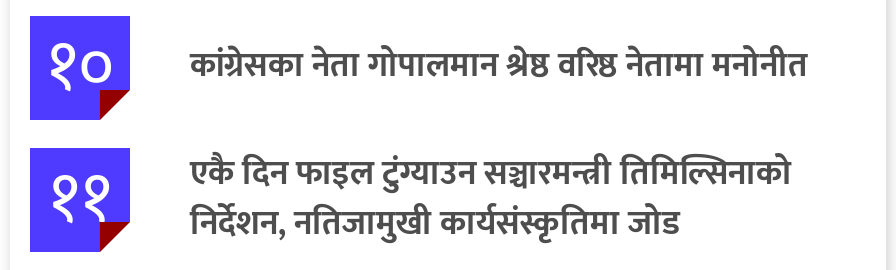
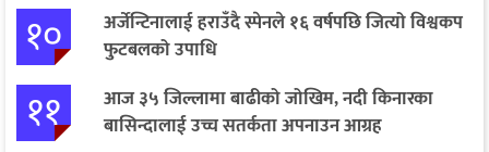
[190,38,808,94] कांग्रेसका नेता गोपालमान श्रेष्ठ वरिष्ठ नेतामा मनोनीत -> [104,7,463,65] अर्जेन्टिनालाई हराउँदै स्पेनले १६ वर्षपछि जित्यो विश्वकप | फुटबलको उपाधि
[190,146,792,252] एकै दिन फाइल टुंग्याउन सञ्चारमन्त्री तिमिल्सिनाको | निर्देशन, नतिजामुखी कार्यसंस्कृतिमा जोड -> [104,83,433,141] आज ३५ जिल्लामा बाढीको जोखिम, नदी किनारका | बासिन्दालाई उच्च सतर्कता अपनाउन आग्रह

